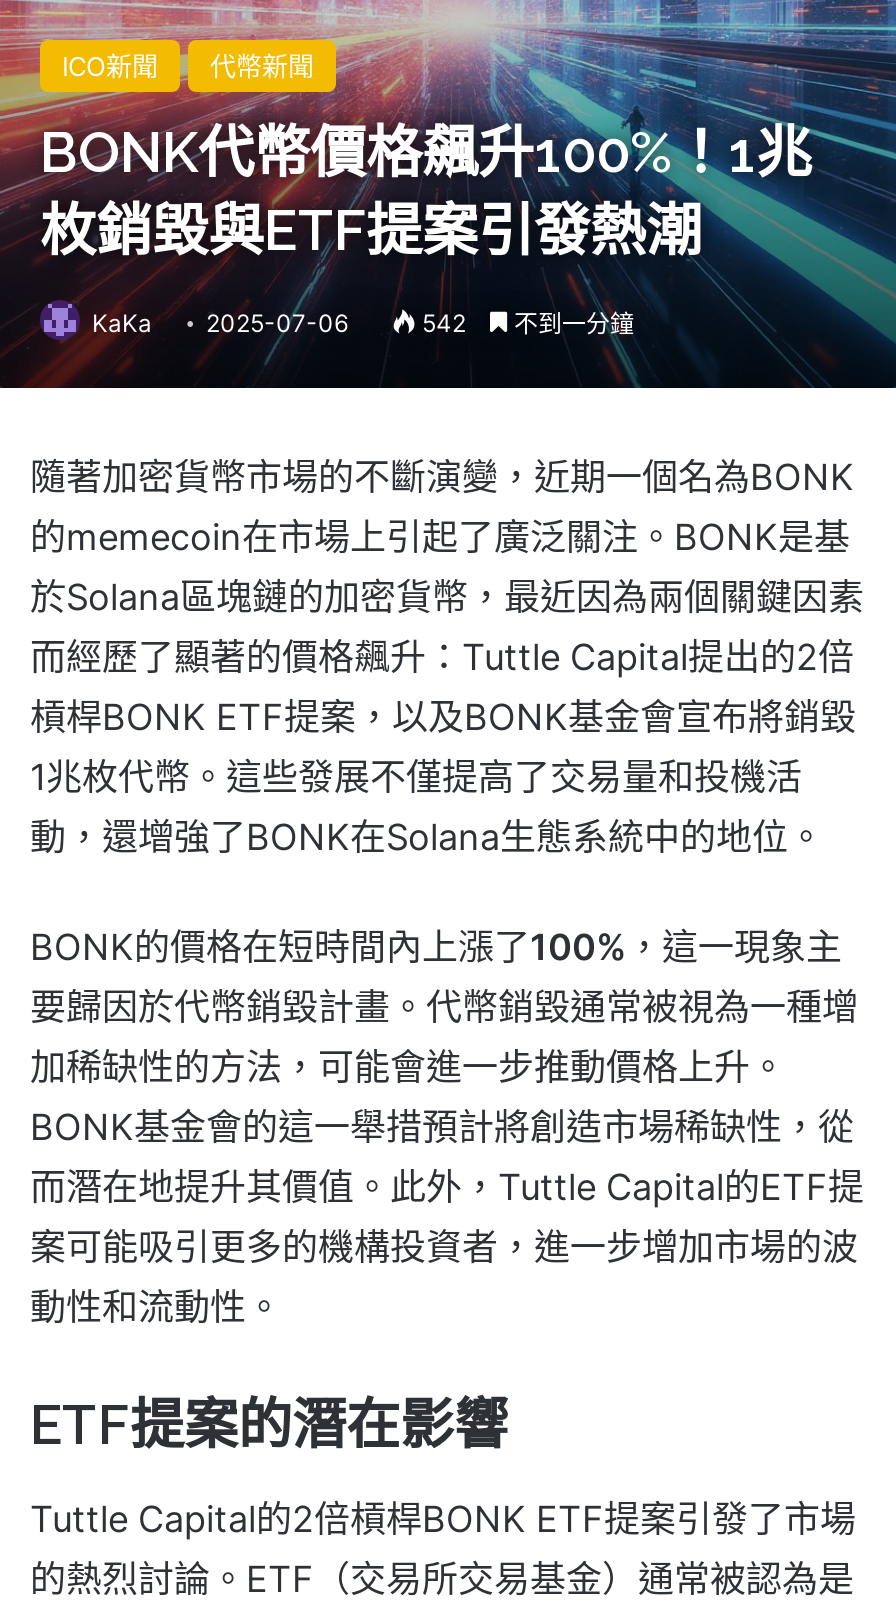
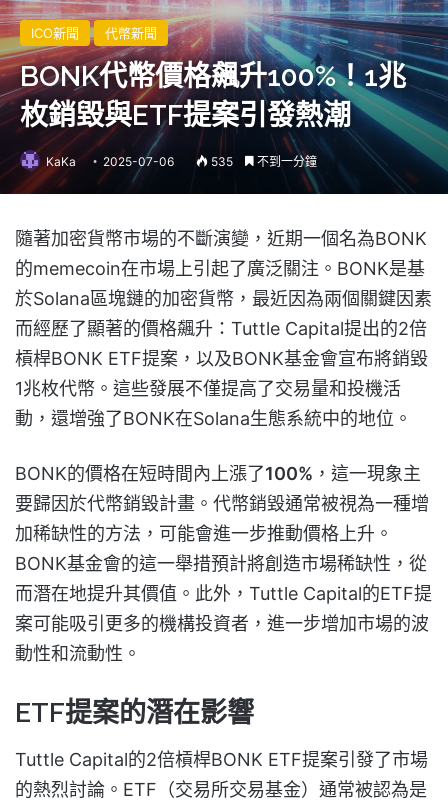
[416,308,634,338] 542 不到一分鐘 -> [208,154,317,169] 535 不到一分鐘

